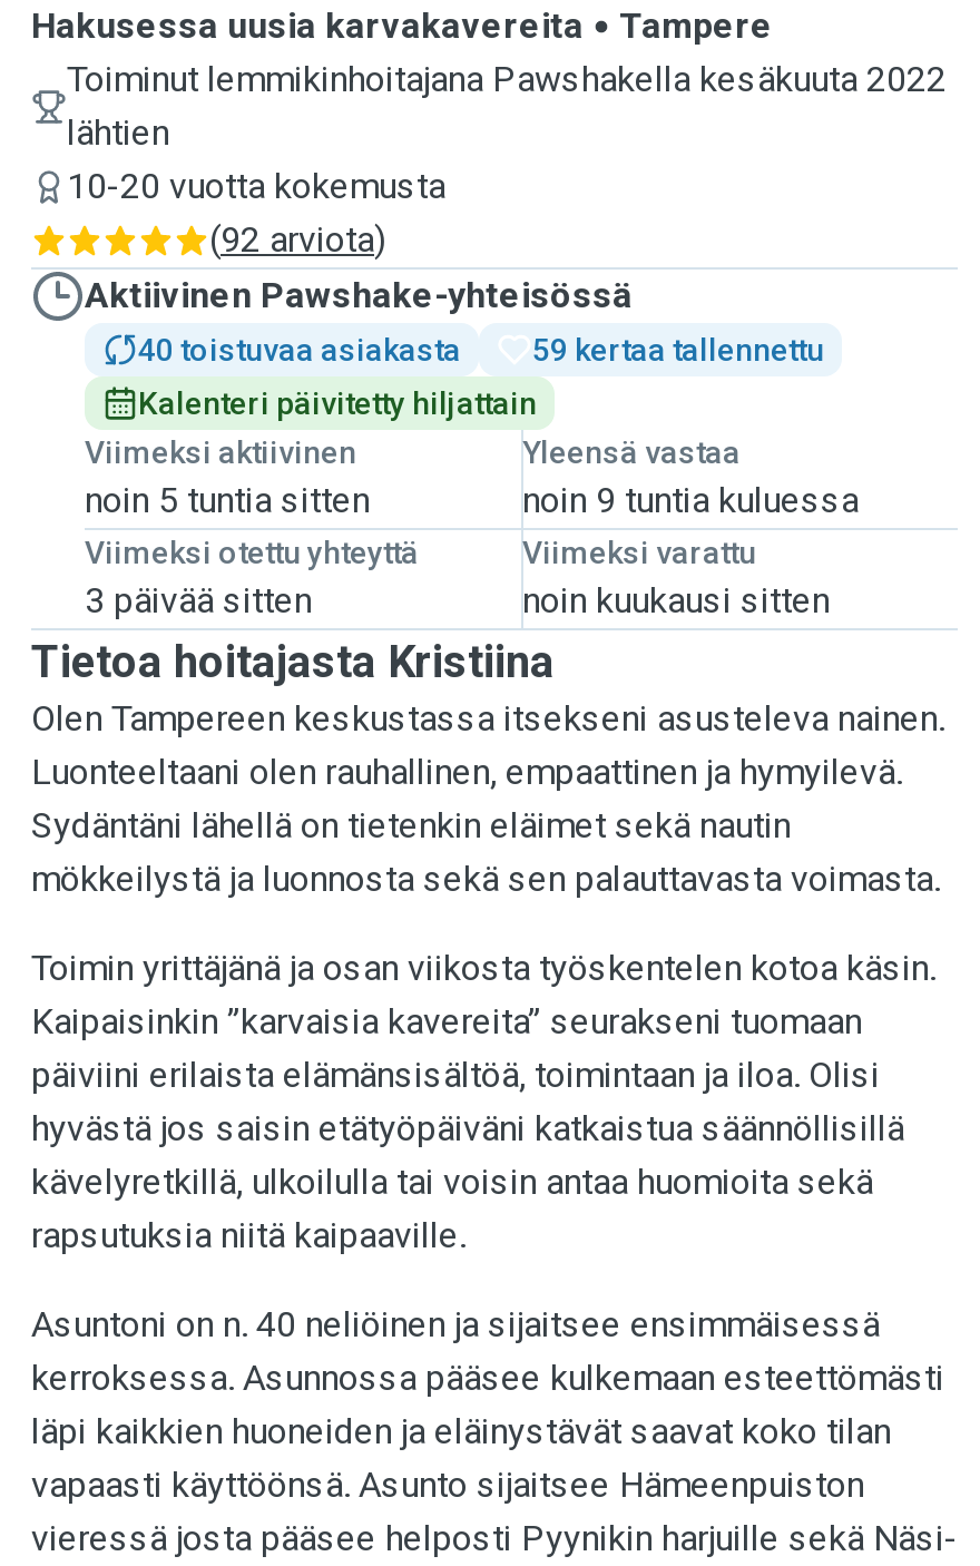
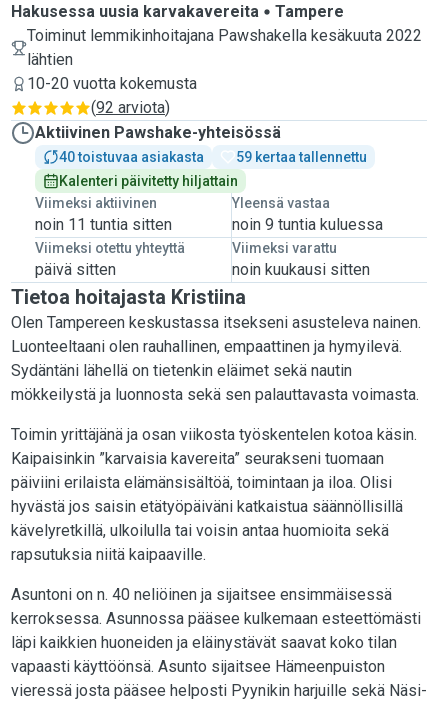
[85,479,370,521] noin 5 tuntia sitten -> [35,215,172,234] noin 11 tuntia sitten
[85,579,312,621] 3 päivää sitten -> [35,260,116,279] päivä sitten

